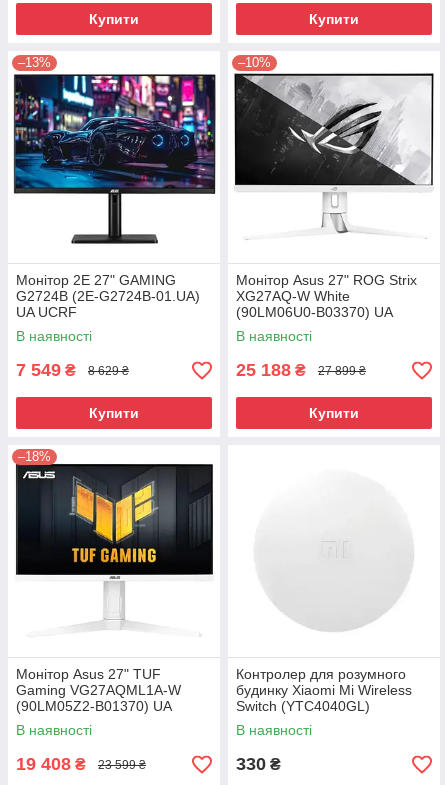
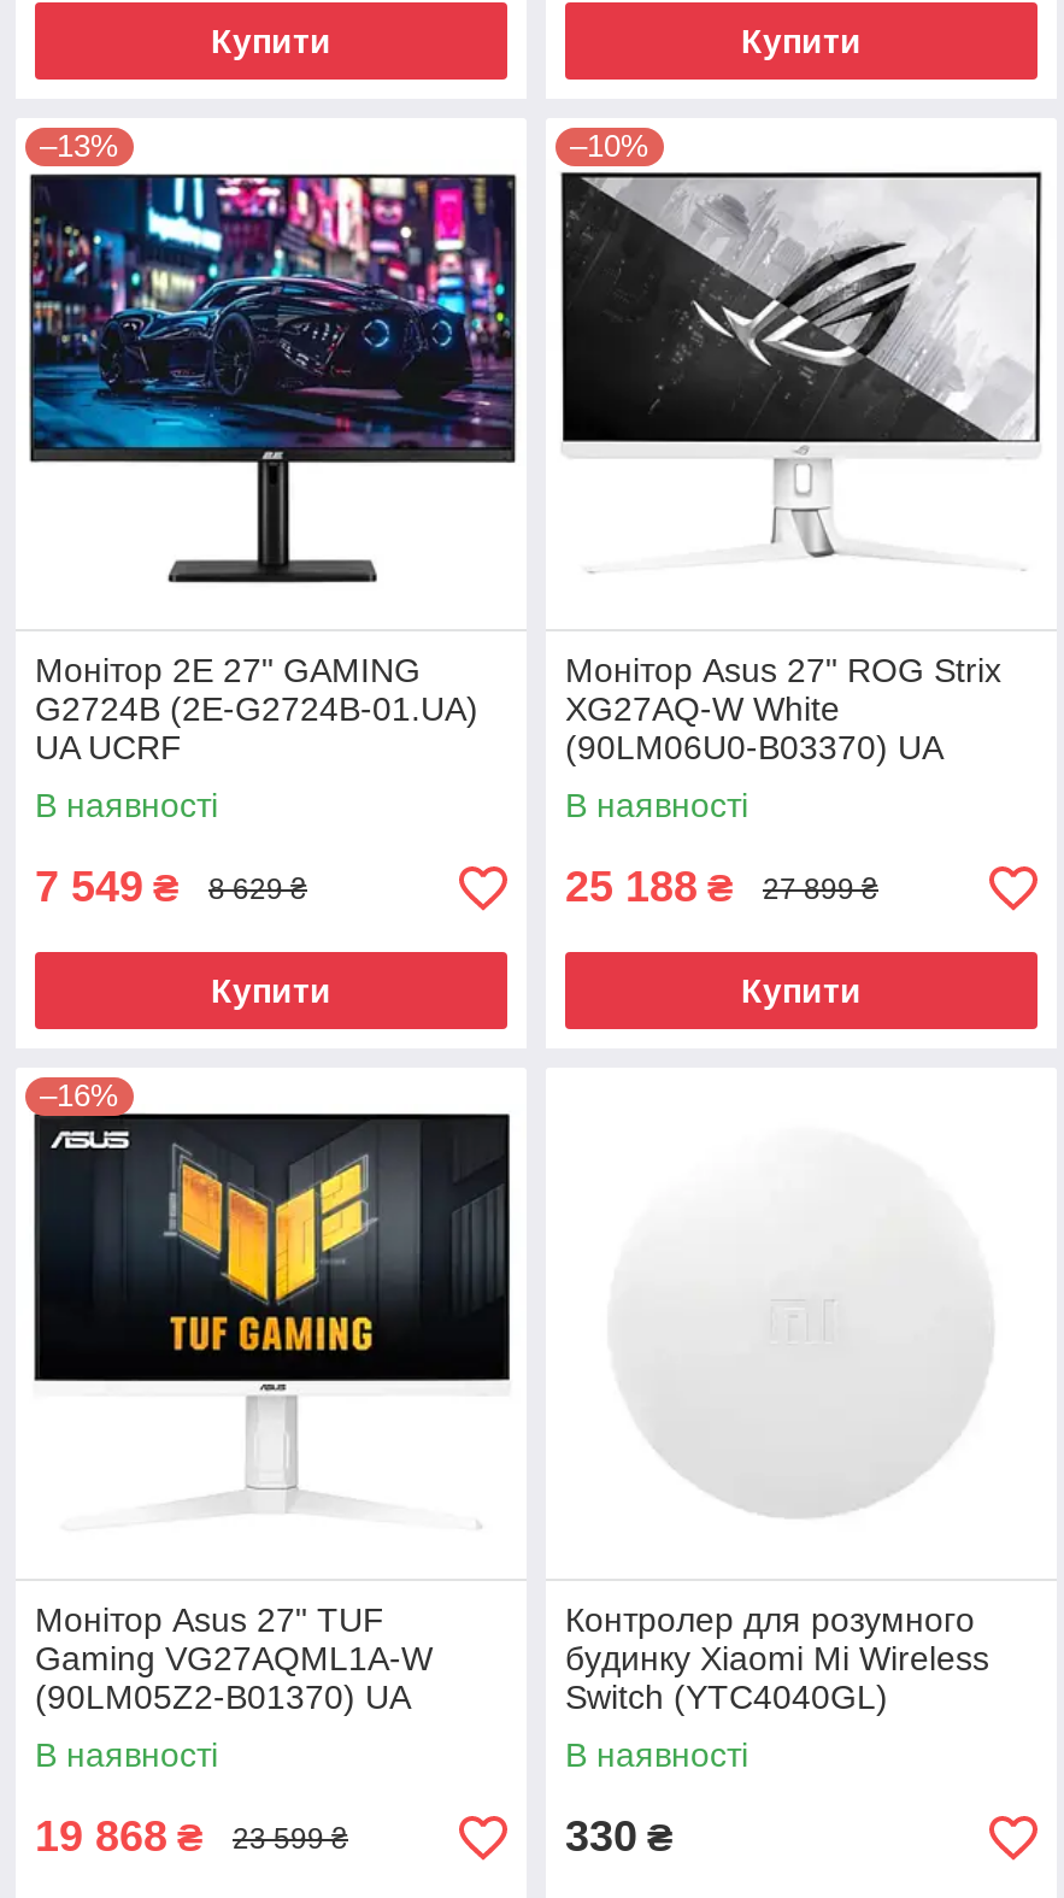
[18,449,51,464] –18% -> [40,1078,119,1114] –16%
[16,754,146,774] 19 408 ₴ 23 599 ₴ -> [35,1813,348,1861] 19 868 ₴ 23 599 ₴

